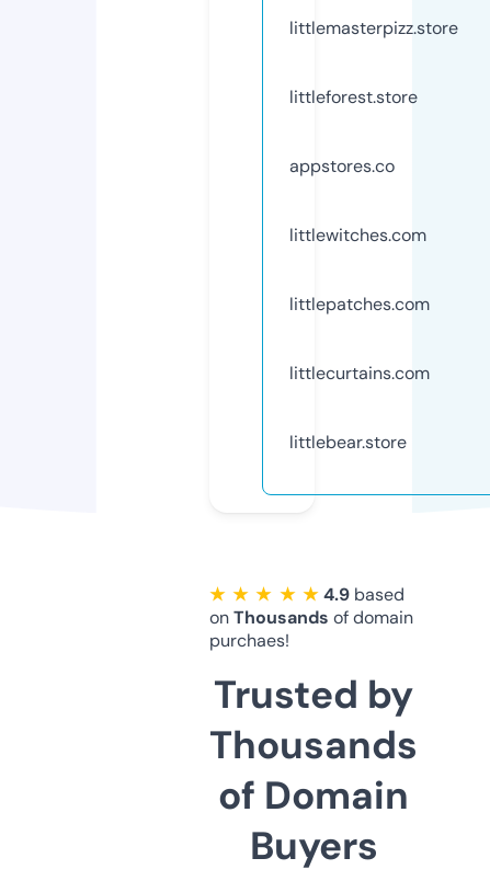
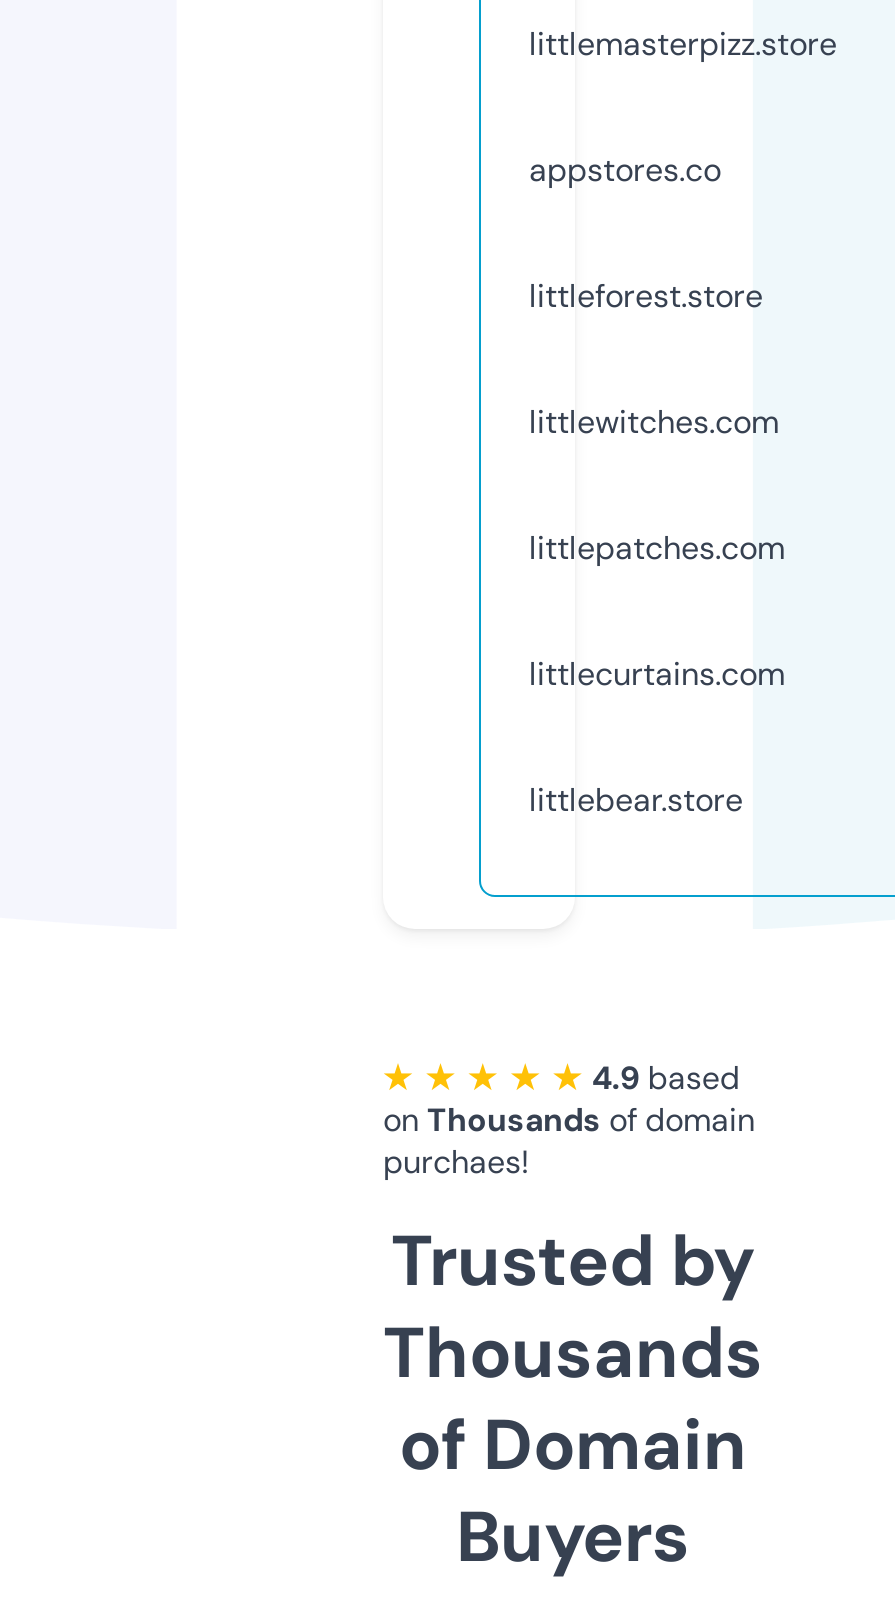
moved [289,85,418,108] -> [529,275,763,317]: littleforest.store
moved [289,154,395,177] -> [529,149,721,191]: appstores.co

